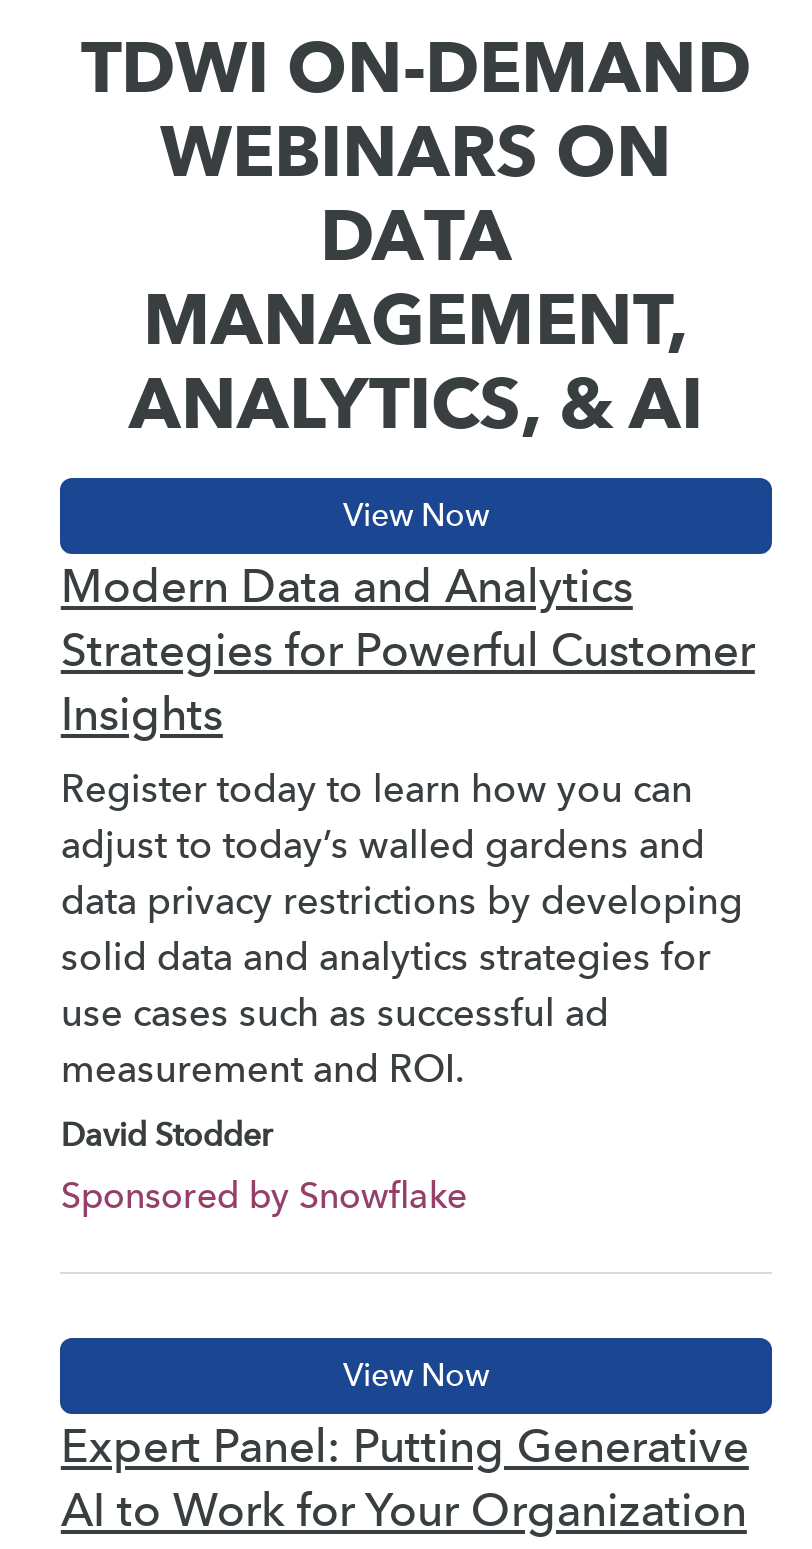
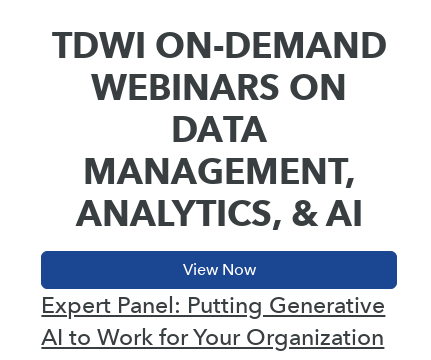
[61,557,755,1218] Modern Data and Analytics | Strategies for Powerful Customer | Insights | Register today to learn how you can | adjust to today’s walled gardens and | data privacy restrictions by developing | solid data and analytics strategies for | use cases such as successful ad | measurement and ROI. | David Stodder | Sponsored by Snowflake -> none

